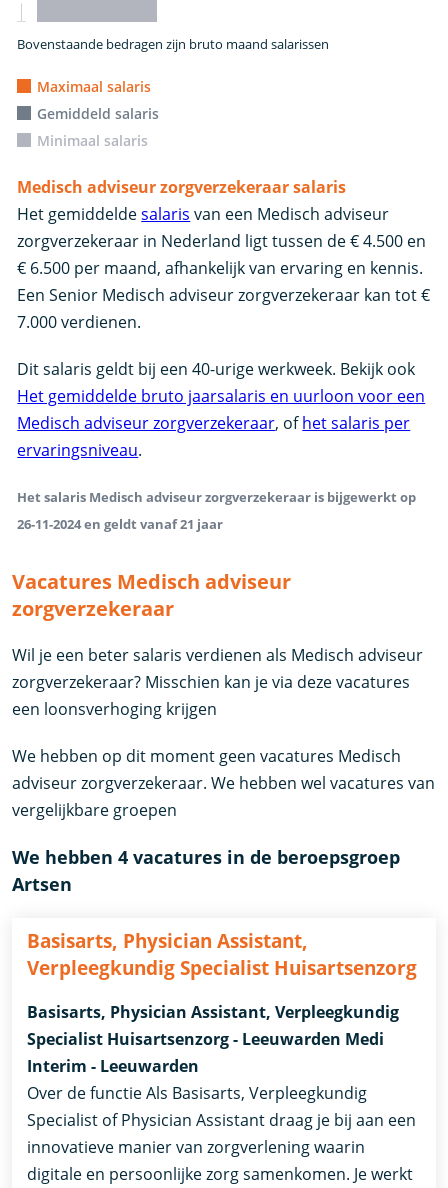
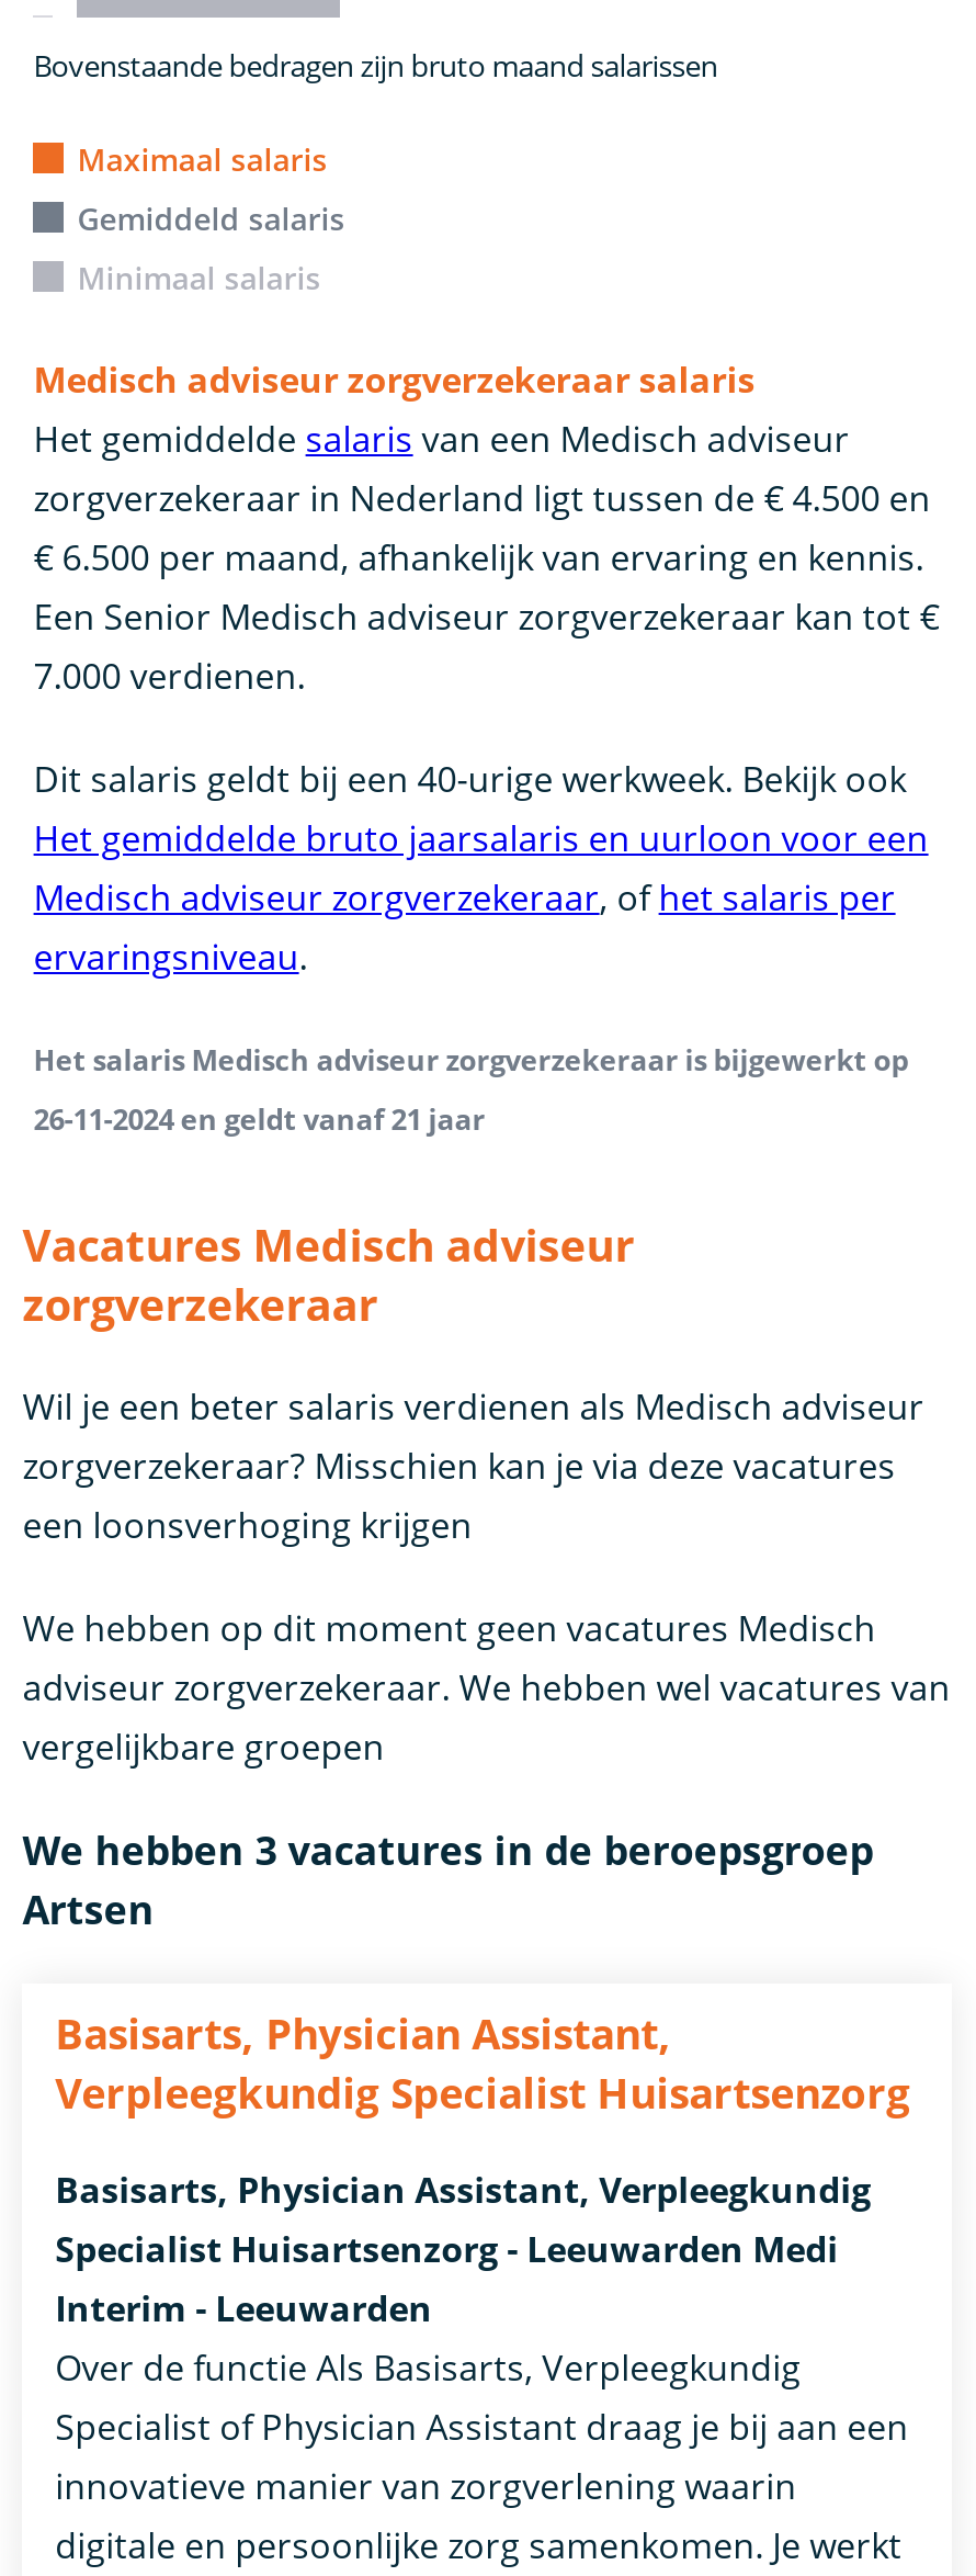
[12,845,400,869] We hebben 4 vacatures in de beroepsgroep -> [22,1824,873,1876] We hebben 3 vacatures in de beroepsgroep

